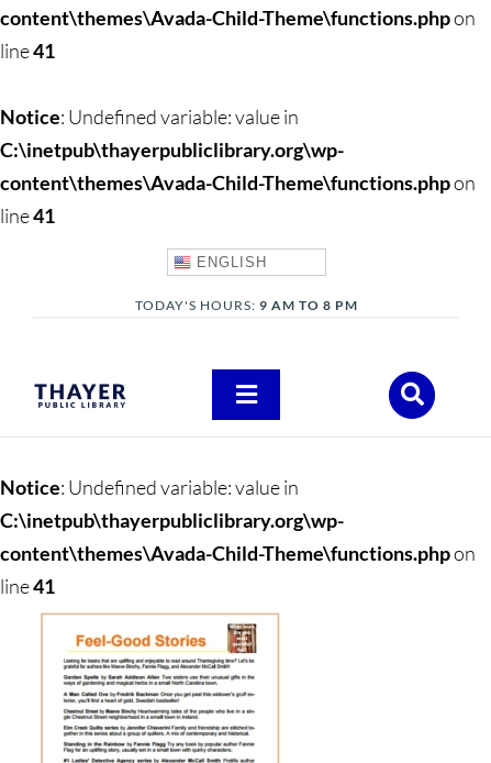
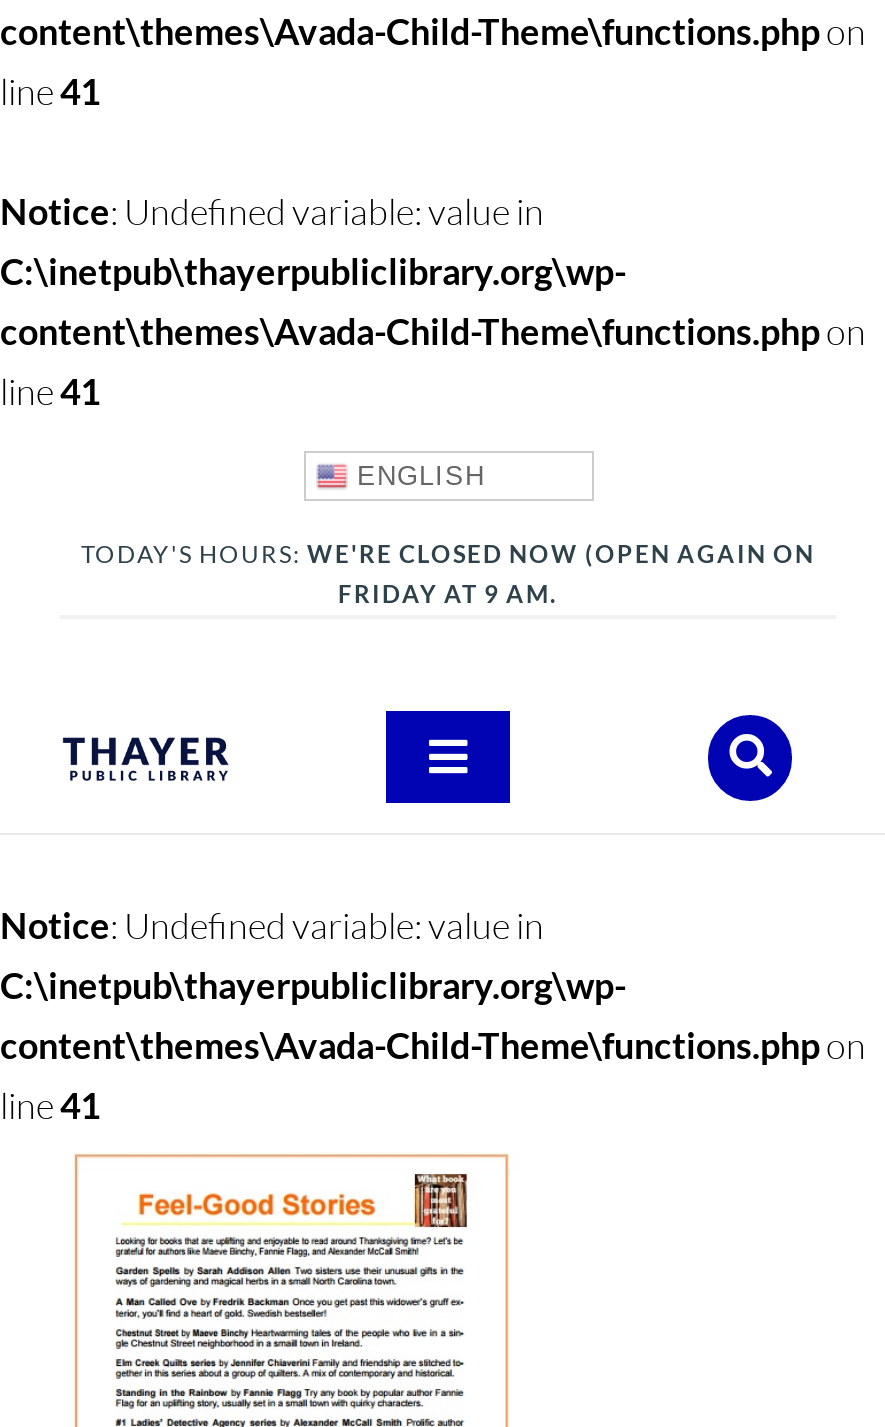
[135,297,358,314] TODAY'S HOURS: 9 AM TO 8 PM -> [81,540,815,610] TODAY'S HOURS: WE'RE CLOSED NOW (OPEN AGAIN ON | FRIDAY AT 9 AM.

